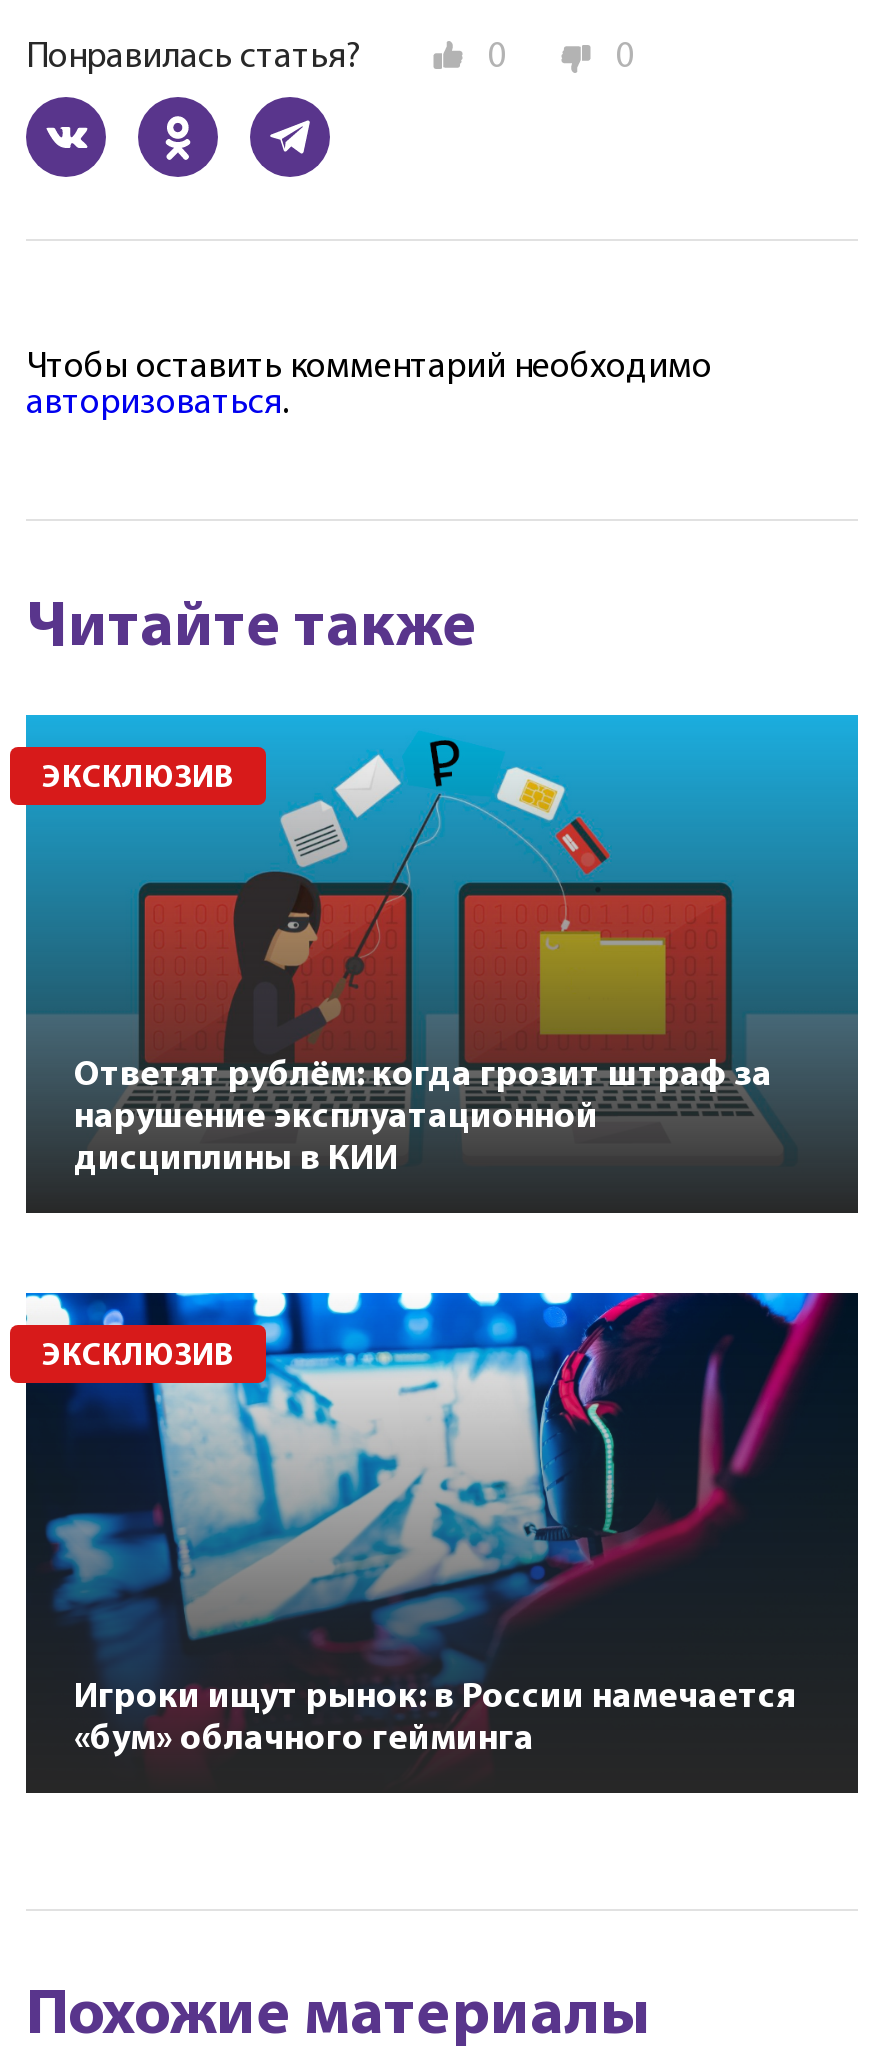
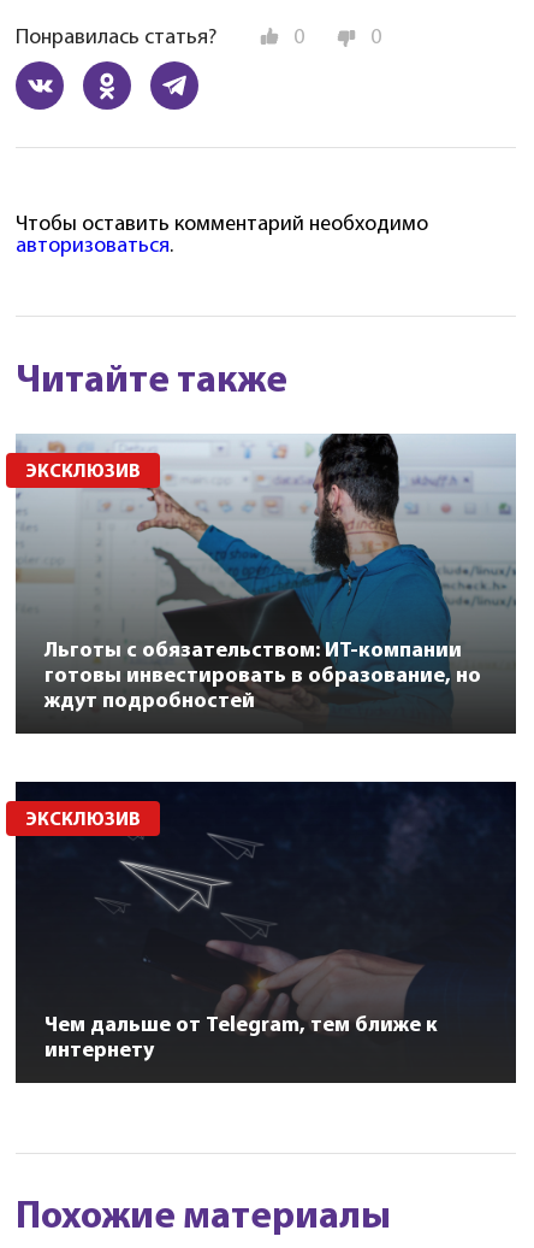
[24,713,860,1179] [image] | Ответят рублём: когда грозит штраф за | нарушение эксплуатационной | дисциплины в КИИ -> [16,432,516,713] [image] | Льготы с обязательством: ИТ-компании | готовы инвестировать в образование, но | ждут подробностей
[24,1291,836,1758] [image] | Игроки ищут рынок: в России намечается | «бум» облачного гейминга -> [14,781,502,1062] [image] | Чем дальше от Telegram, тем ближе к | интернету

